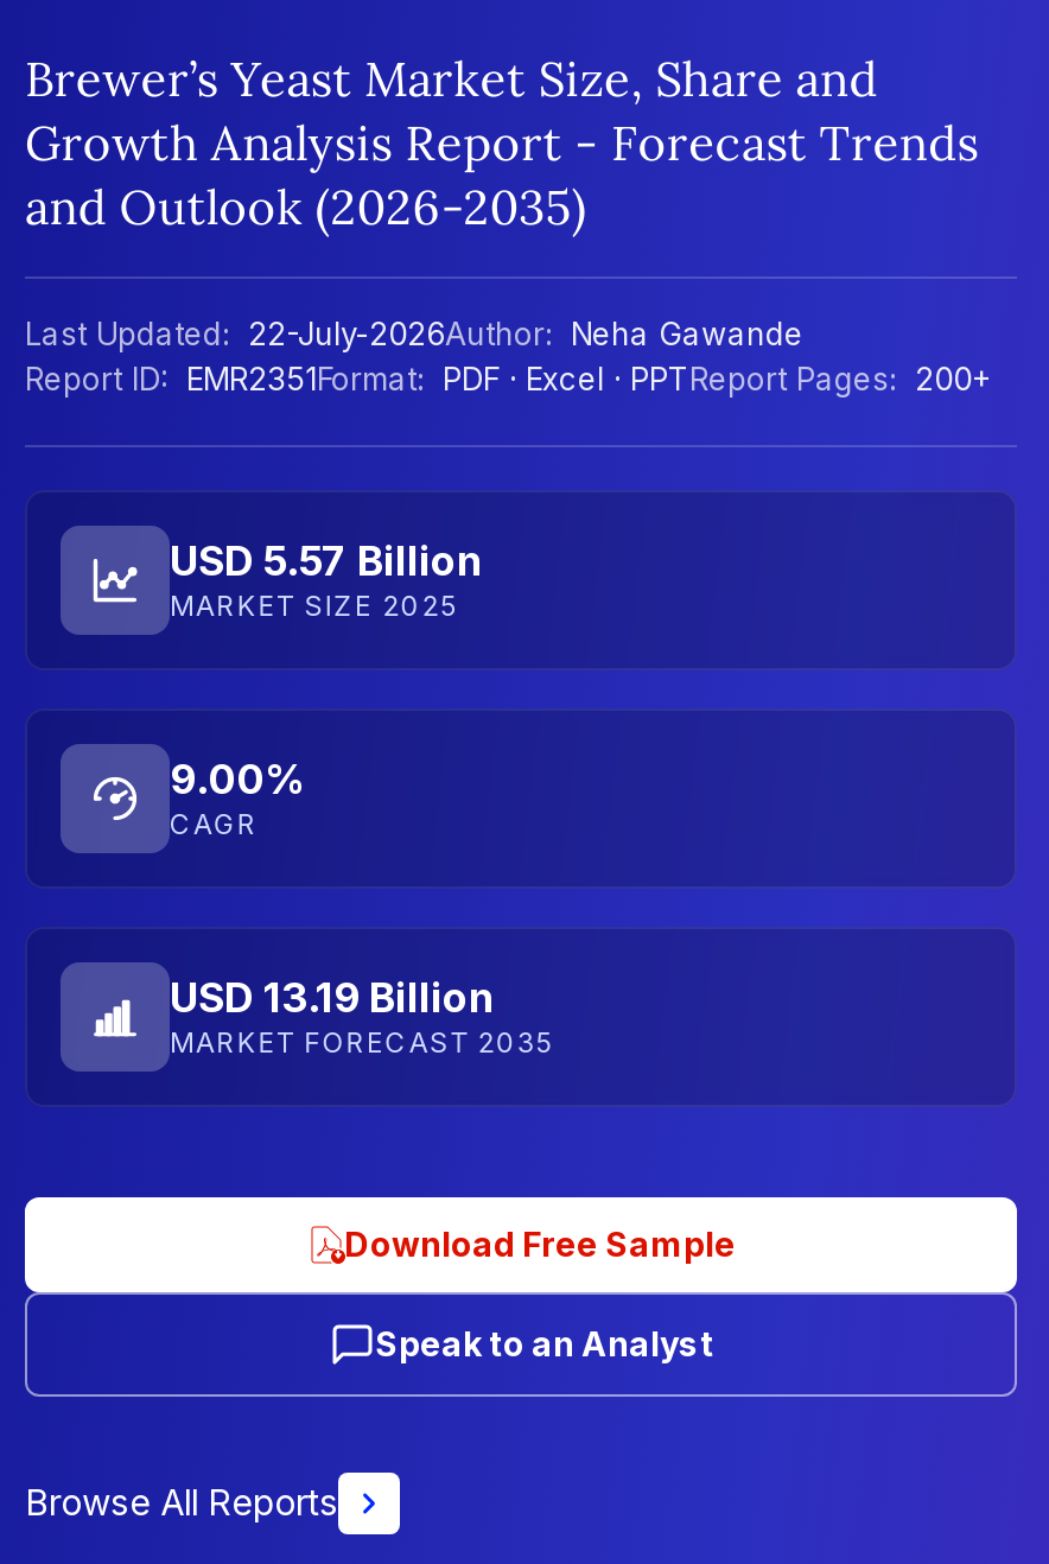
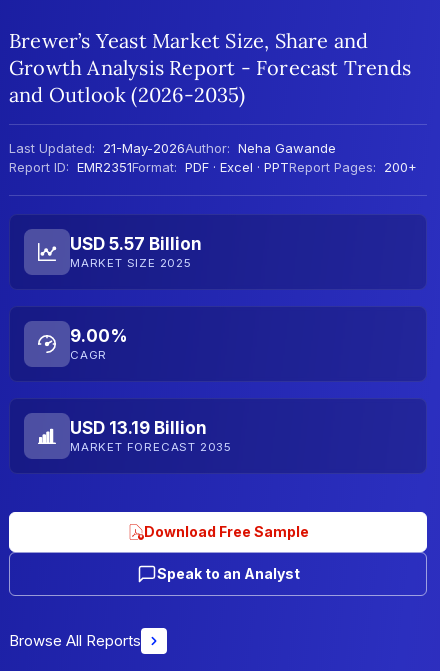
[25,313,803,351] Last Updated: 22-July-2026Author: Neha Gawande -> [9,139,336,155] Last Updated: 21-May-2026Author: Neha Gawande

